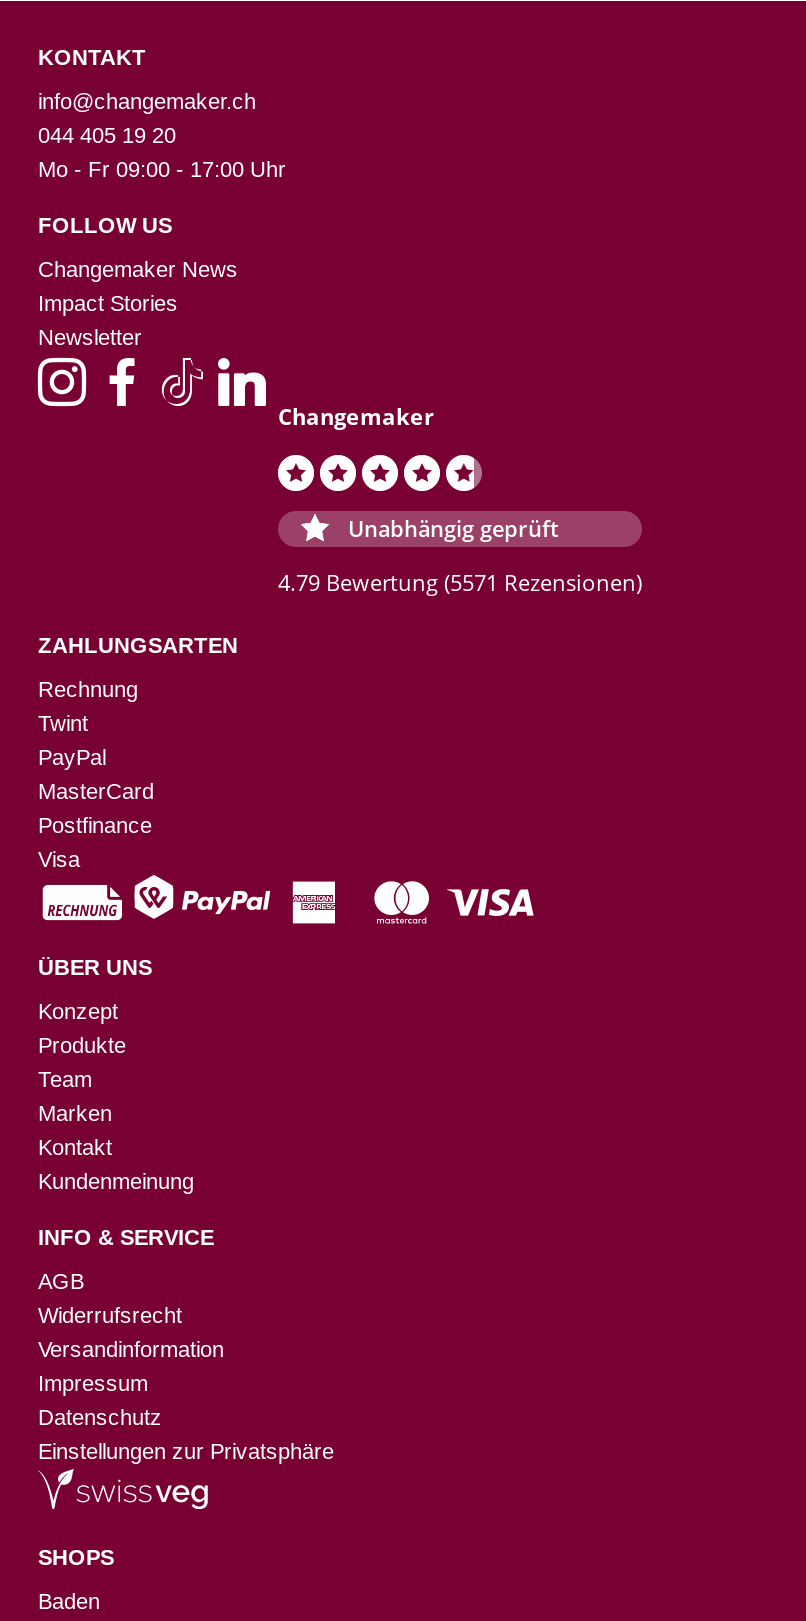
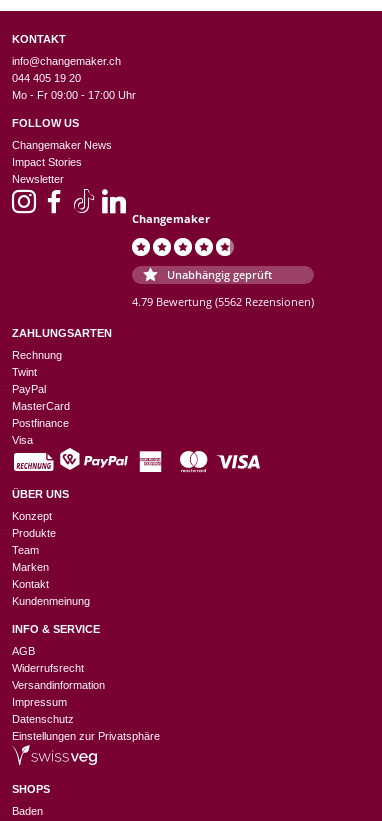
[278,568,642,598] 4.79 Bewertung (5571 Rezensionen) -> [132,294,314,309] 4.79 Bewertung (5562 Rezensionen)

